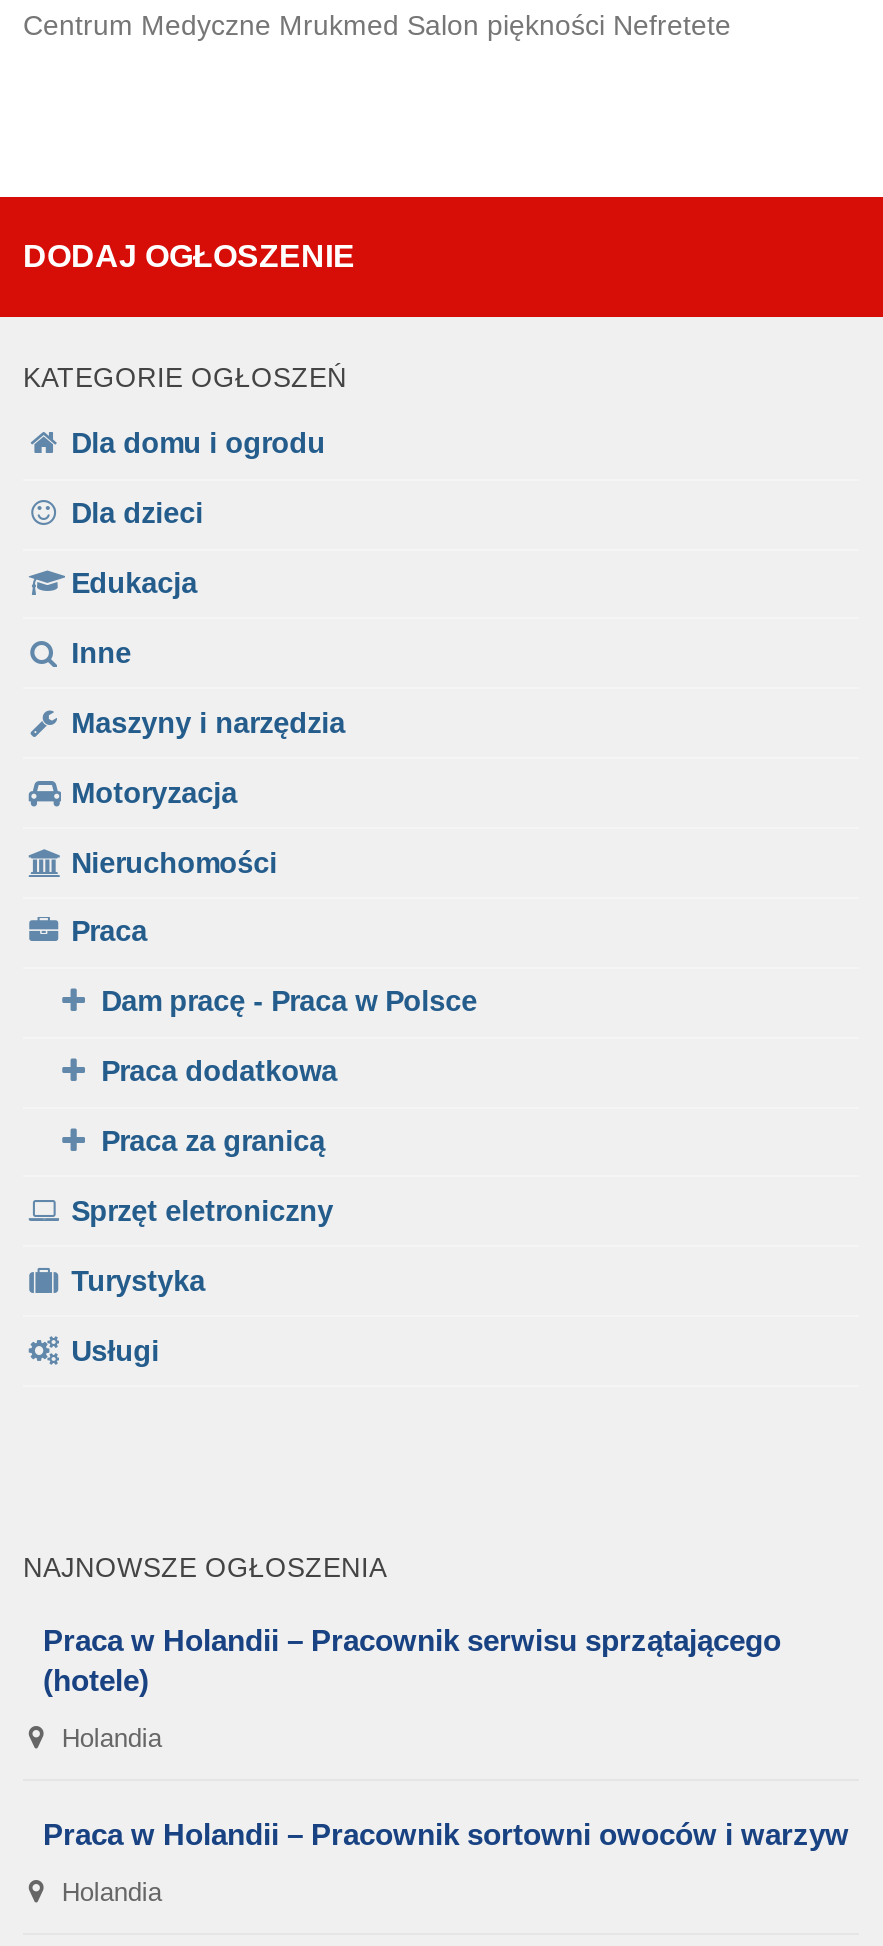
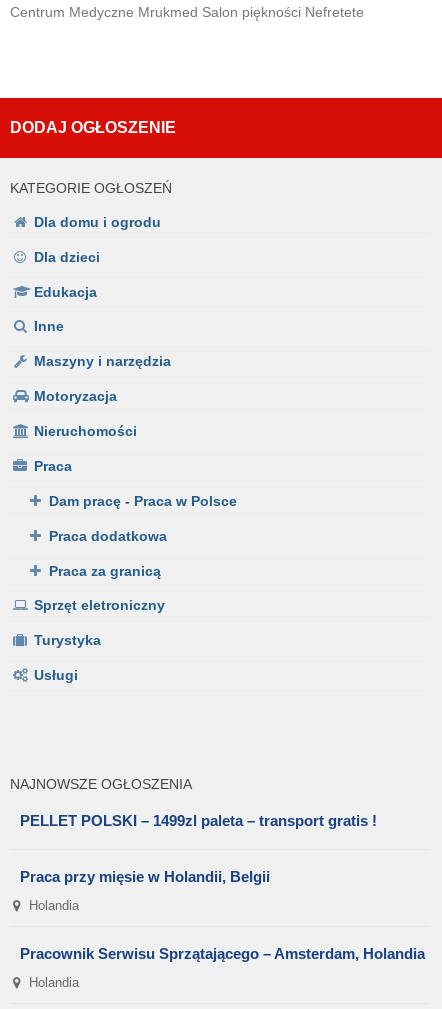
[43,1623,781,1697] Praca w Holandii – Pracownik serwisu sprzątającego | (hotele) -> [20,812,377,885] PELLET POLSKI – 1499zl paleta – transport gratis ! | Praca przy mięsie w Holandii, Belgii
[43,1817,849,1851] Praca w Holandii – Pracownik sortowni owoców i warzyw -> [20,945,425,962] Pracownik Serwisu Sprzątającego – Amsterdam, Holandia

